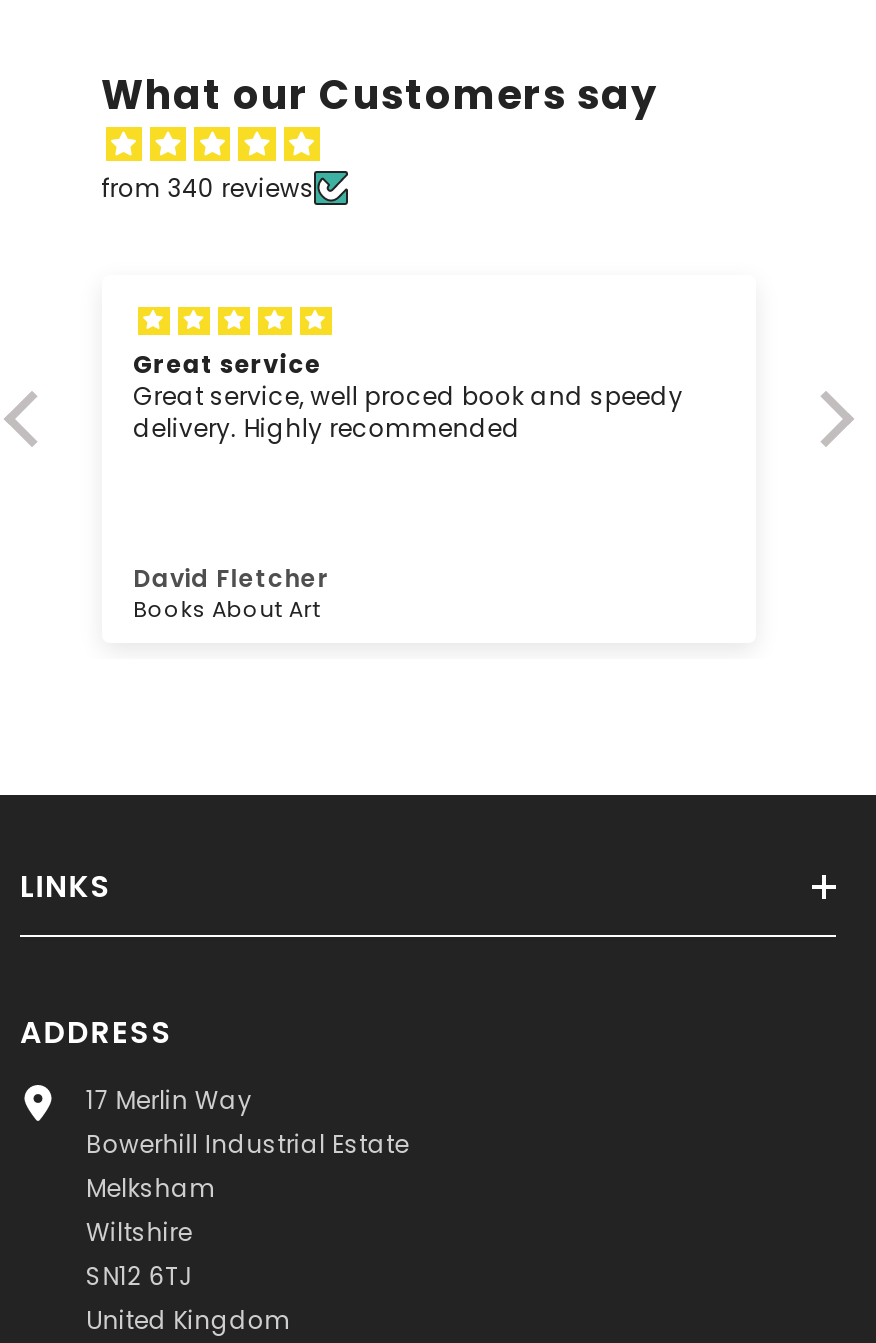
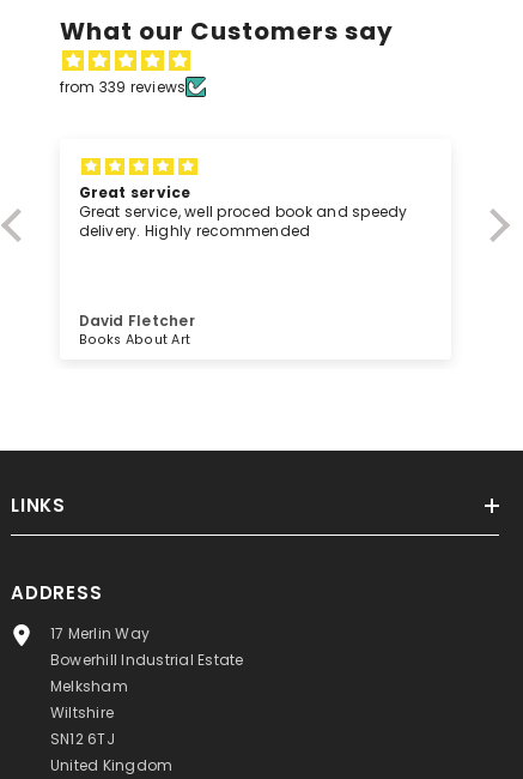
[101,171,315,205] from 340 reviews -> [59,77,186,97] from 339 reviews

